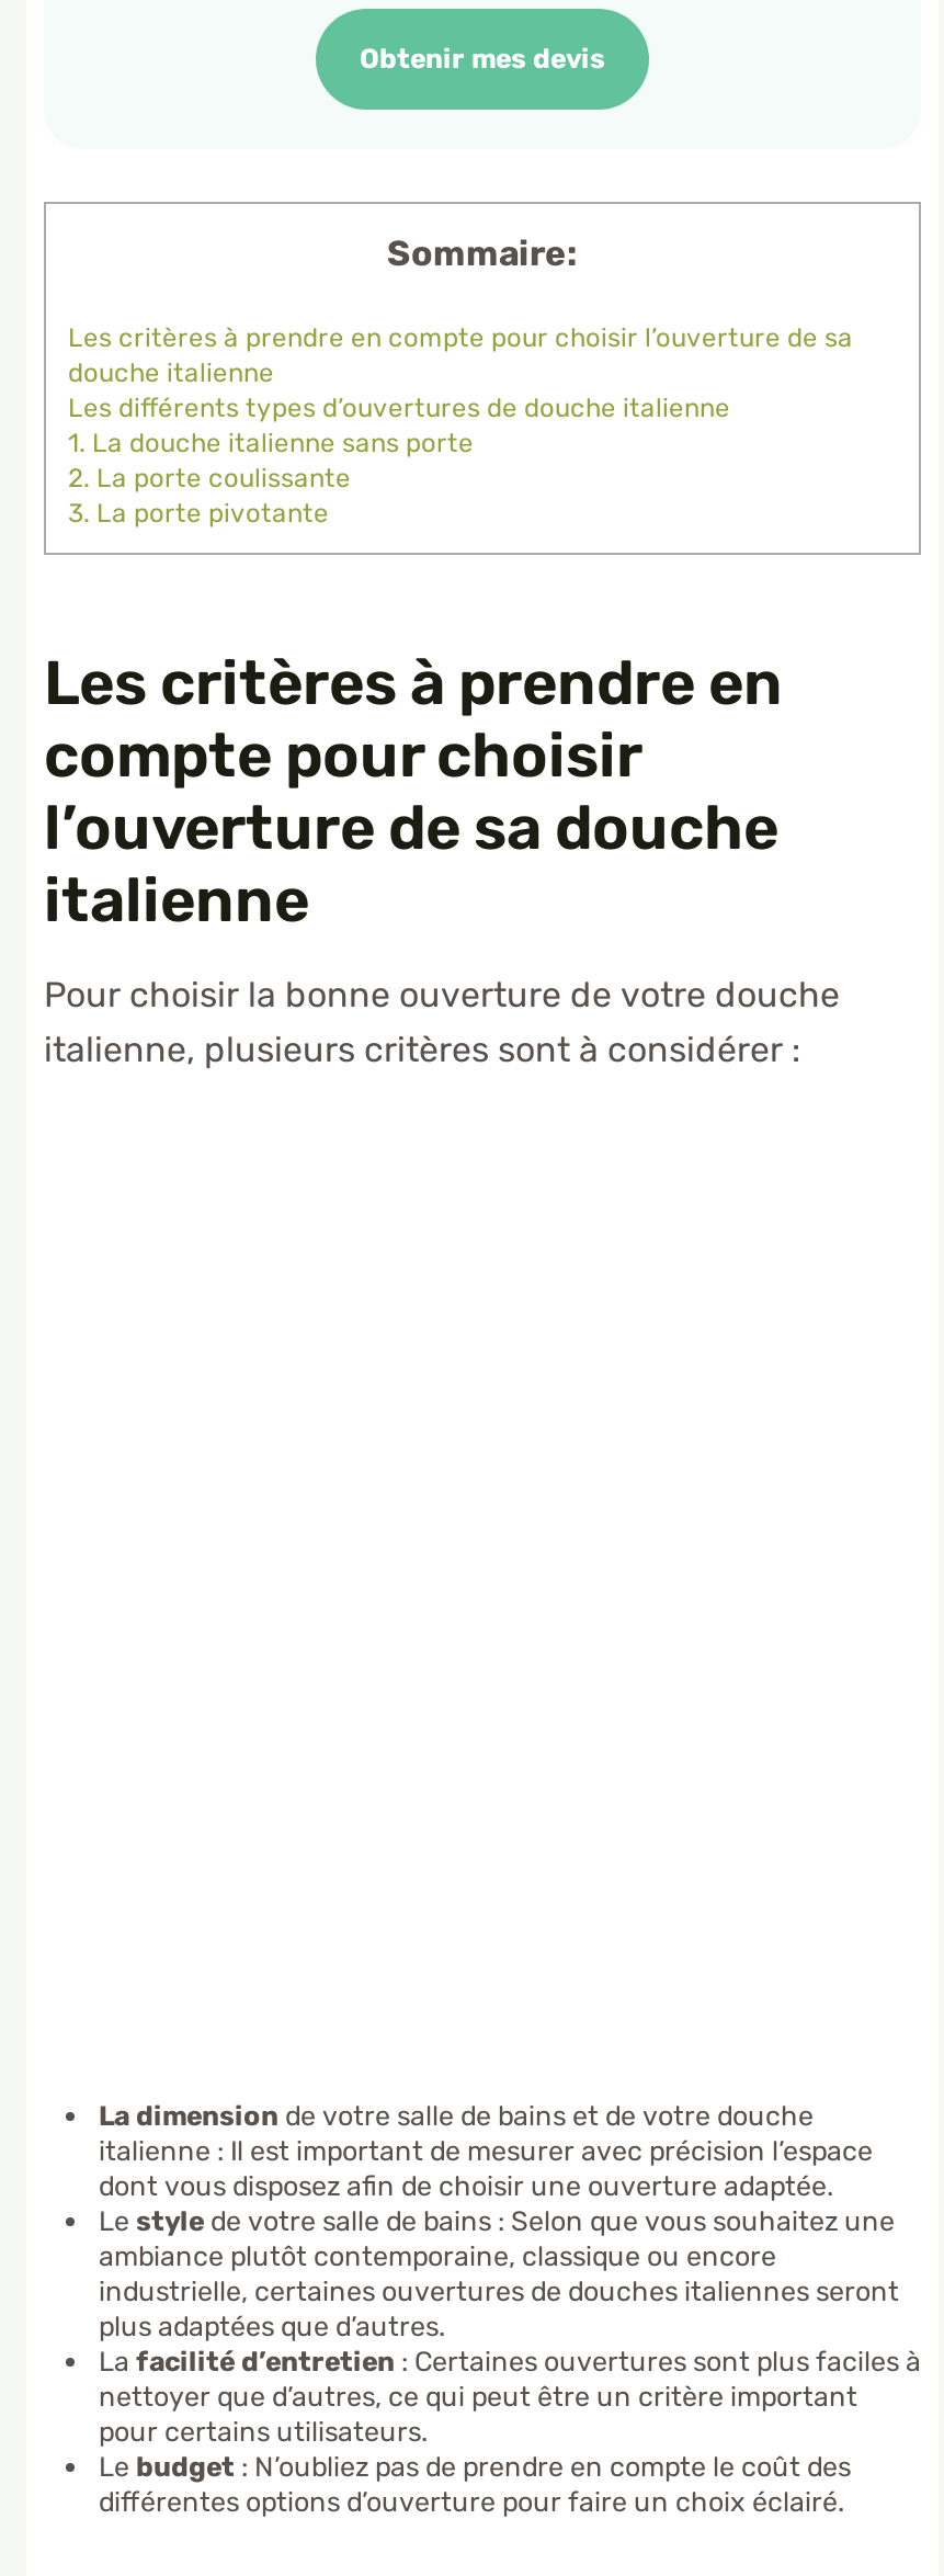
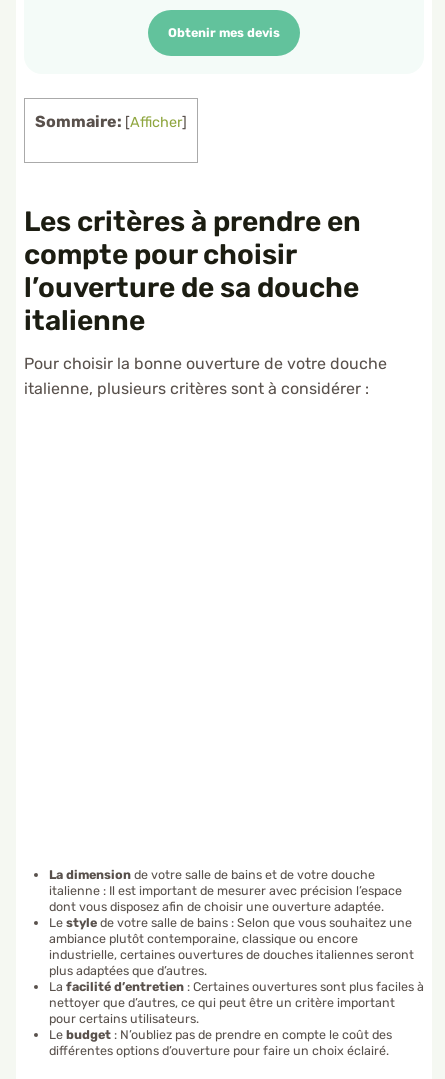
[68,231,853,527] Sommaire: | Les critères à prendre en compte pour choisir l’ouverture de sa | douche italienne | Les différents types d’ouvertures de douche italienne | 1. La douche italienne sans porte | 2. La porte coulissante | 3. La porte pivotante -> [35,111,187,130] Sommaire: [Afficher]

